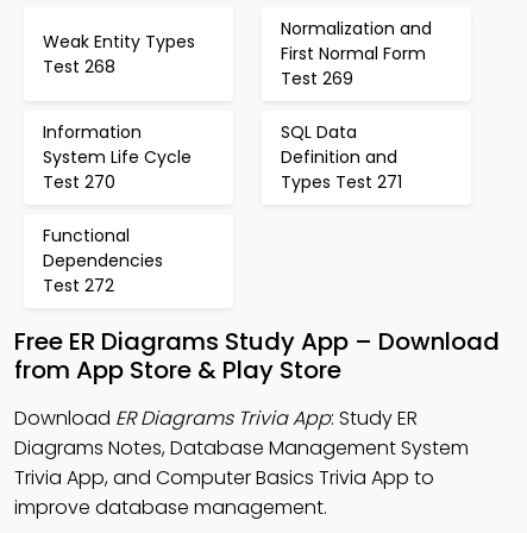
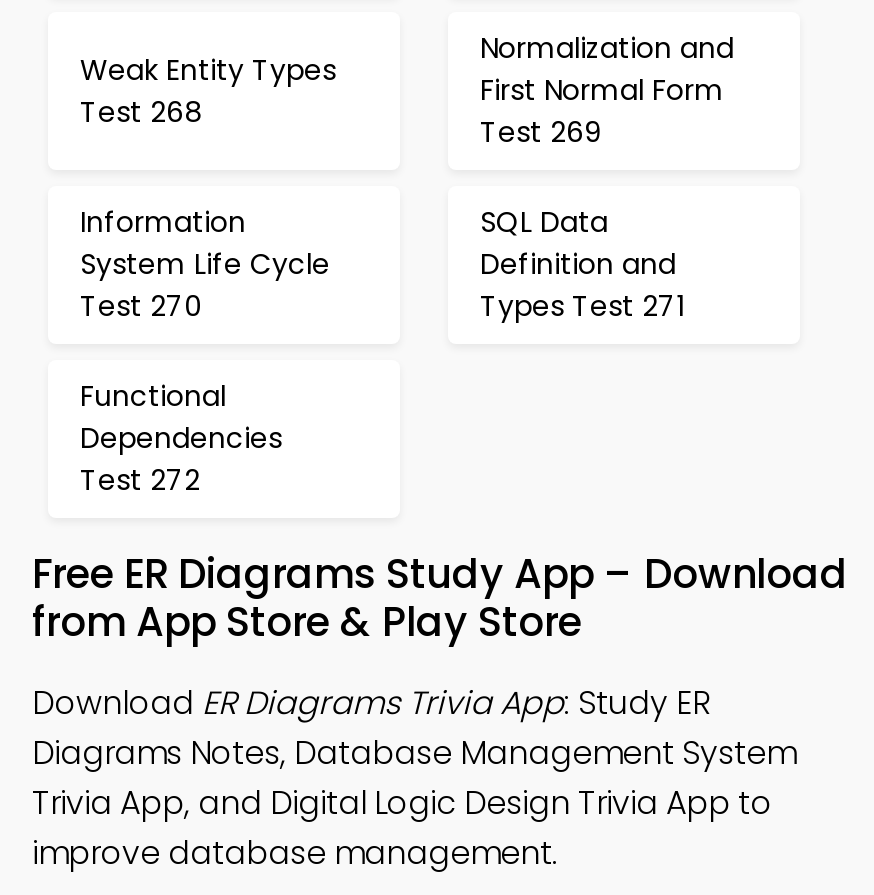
[14,464,434,491] Trivia App, and Computer Basics Trivia App to -> [32,780,772,826] Trivia App, and Digital Logic Design Trivia App to

